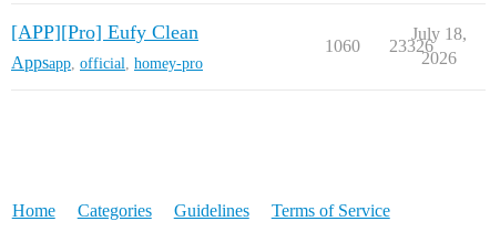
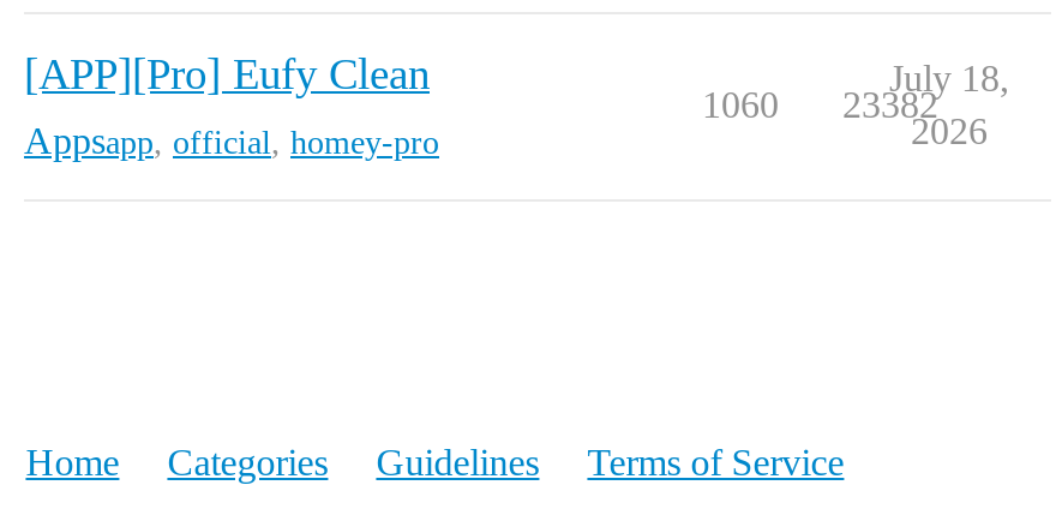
[324,37,433,55] 1060 23326 -> [702,84,938,125] 1060 23382

